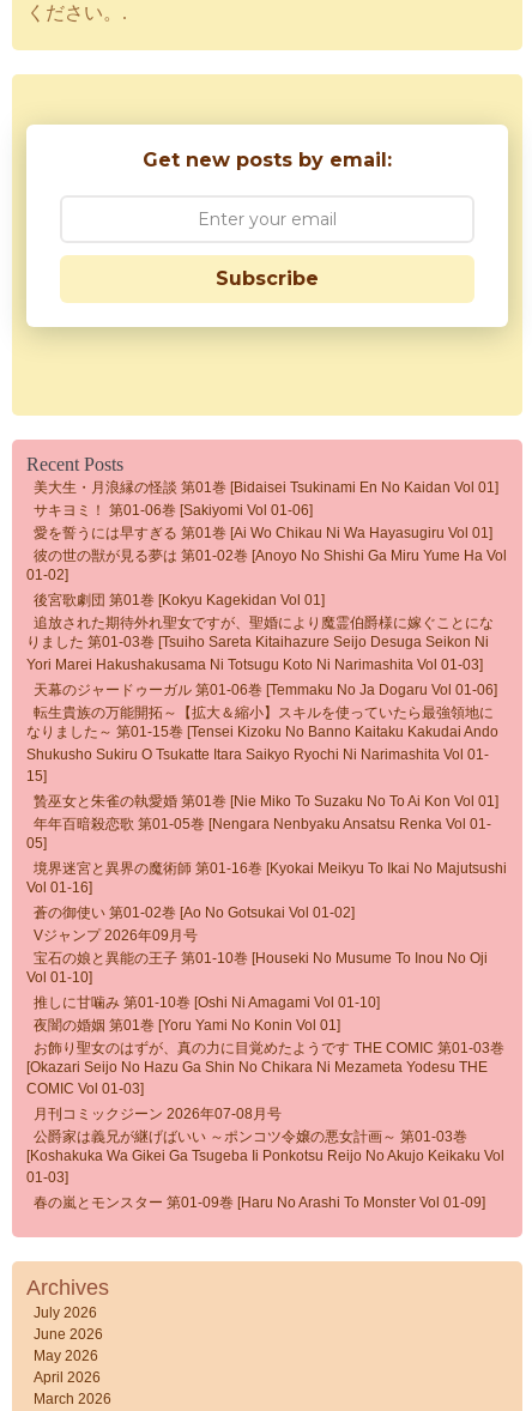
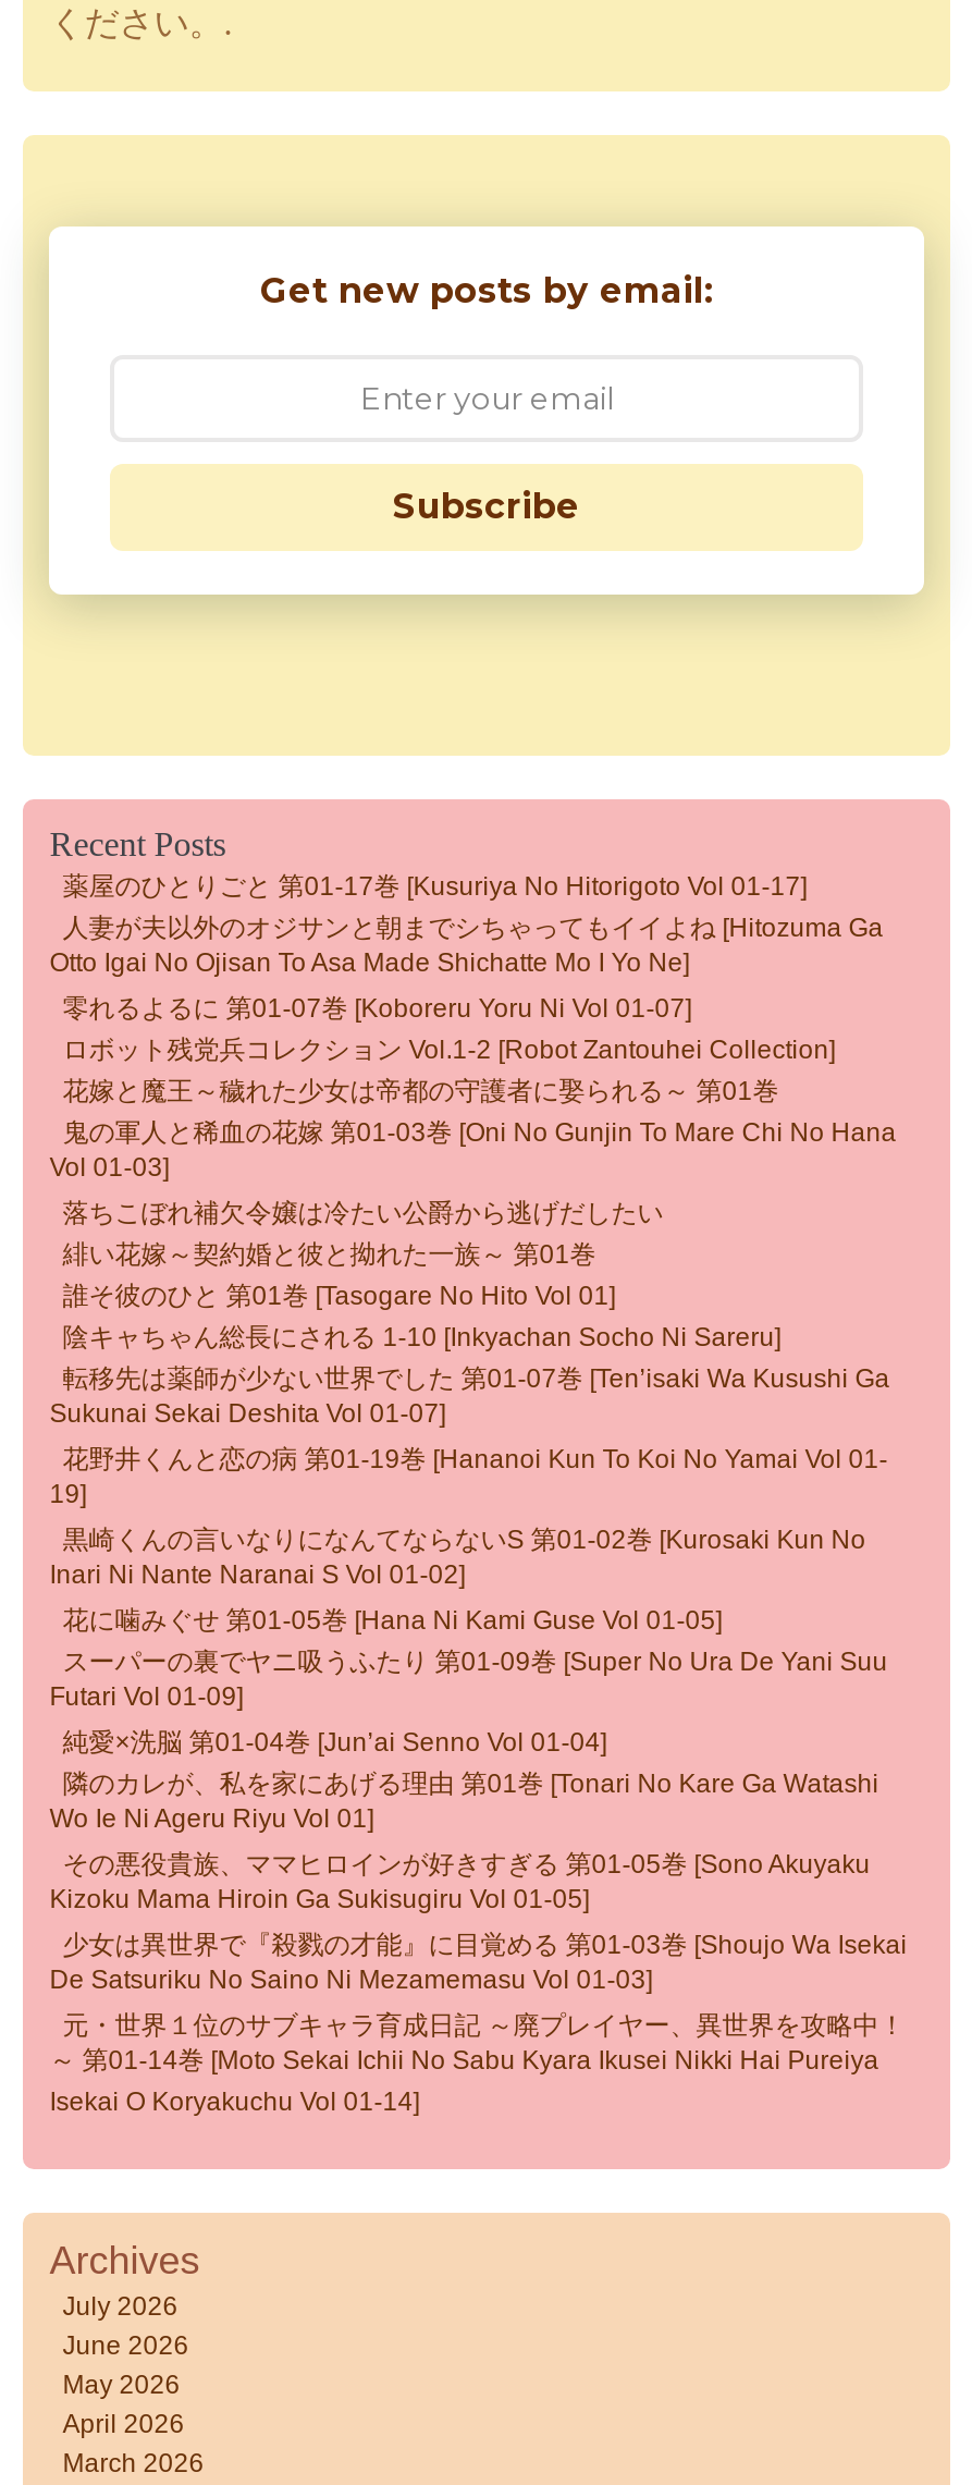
[27,479,507,1211] 美大生・月浪縁の怪談 第01巻 [Bidaisei Tsukinami En No Kaidan Vol 01] | サキヨミ！ 第01-06巻 [Sakiyomi Vol 01-06] | 愛を誓うには早すぎる 第01巻 [Ai Wo Chikau Ni Wa Hayasugiru Vol 01] | 彼の世の獣が見る夢は 第01-02巻 [Anoyo No Shishi Ga Miru Yume Ha Vol | 01-02] | 後宮歌劇団 第01巻 [Kokyu Kagekidan Vol 01] | 追放された期待外れ聖女ですが、聖婚により魔霊伯爵様に嫁ぐことにな | りました 第01-03巻 [Tsuiho Sareta Kitaihazure Seijo Desuga Seikon Ni | Yori Marei Hakushakusama Ni Totsugu Koto Ni Narimashita Vol 01-03] | 天幕のジャードゥーガル 第01-06巻 [Temmaku No Ja Dogaru Vol 01-06] | 転生貴族の万能開拓～【拡大＆縮小】スキルを使っていたら最強領地に | なりました～ 第01-15巻 [Tensei Kizoku No Banno Kaitaku Kakudai Ando | Shukusho Sukiru O Tsukatte Itara Saikyo Ryochi Ni Narimashita Vol 01- | 15] | 贄巫女と朱雀の執愛婚 第01巻 [Nie Miko To Suzaku No To Ai Kon Vol 01] | 年年百暗殺恋歌 第01-05巻 [Nengara Nenbyaku Ansatsu Renka Vol 01- | 05] | 境界迷宮と異界の魔術師 第01-16巻 [Kyokai Meikyu To Ikai No Majutsushi | Vol 01-16] | 蒼の御使い 第01-02巻 [Ao No Gotsukai Vol 01-02] | Vジャンプ 2026年09月号 | 宝石の娘と異能の王子 第01-10巻 [Houseki No Musume To Inou No Oji | Vol 01-10] | 推しに甘噛み 第01-10巻 [Oshi Ni Amagami Vol 01-10] | 夜闇の婚姻 第01巻 [Yoru Yami No Konin Vol 01] | お飾り聖女のはずが、真の力に目覚めたようです THE COMIC 第01-03巻 | [Okazari Seijo No Hazu Ga Shin No Chikara Ni Mezameta Yodesu THE | COMIC Vol 01-03] | 月刊コミックジーン 2026年07-08月号 | 公爵家は義兄が継げばいい ～ポンコツ令嬢の悪女計画～ 第01-03巻 | [Koshakuka Wa Gikei Ga Tsugeba Ii Ponkotsu Reijo No Akujo Keikaku Vol | 01-03] | 春の嵐とモンスター 第01-09巻 [Haru No Arashi To Monster Vol 01-09] -> [49,872,907,2124] 薬屋のひとりごと 第01-17巻 [Kusuriya No Hitorigoto Vol 01-17] | 人妻が夫以外のオジサンと朝までシちゃってもイイよね [Hitozuma Ga | Otto Igai No Ojisan To Asa Made Shichatte Mo I Yo Ne] | 零れるよるに 第01-07巻 [Koboreru Yoru Ni Vol 01-07] | ロボット残党兵コレクション Vol.1-2 [Robot Zantouhei Collection] | 花嫁と魔王～穢れた少女は帝都の守護者に娶られる～ 第01巻 | 鬼の軍人と稀血の花嫁 第01-03巻 [Oni No Gunjin To Mare Chi No Hana | Vol 01-03] | 落ちこぼれ補欠令嬢は冷たい公爵から逃げだしたい | 緋い花嫁～契約婚と彼と拗れた一族～ 第01巻 | 誰そ彼のひと 第01巻 [Tasogare No Hito Vol 01] | 陰キャちゃん総長にされる 1-10 [Inkyachan Socho Ni Sareru] | 転移先は薬師が少ない世界でした 第01-07巻 [Ten’isaki Wa Kusushi Ga | Sukunai Sekai Deshita Vol 01-07] | 花野井くんと恋の病 第01-19巻 [Hananoi Kun To Koi No Yamai Vol 01- | 19] | 黒崎くんの言いなりになんてならないS 第01-02巻 [Kurosaki Kun No | Inari Ni Nante Naranai S Vol 01-02] | 花に噛みぐせ 第01-05巻 [Hana Ni Kami Guse Vol 01-05] | スーパーの裏でヤニ吸うふたり 第01-09巻 [Super No Ura De Yani Suu | Futari Vol 01-09] | 純愛×洗脳 第01-04巻 [jun’ai Senno Vol 01-04] | 隣のカレが、私を家にあげる理由 第01巻 [Tonari No Kare Ga Watashi | Wo Ie Ni Ageru Riyu Vol 01] | その悪役貴族、ママヒロインが好きすぎる 第01-05巻 [Sono Akuyaku | Kizoku Mama Hiroin Ga Sukisugiru Vol 01-05] | 少女は異世界で『殺戮の才能』に目覚める 第01-03巻 [Shoujo Wa Isekai | De Satsuriku No Saino Ni Mezamemasu Vol 01-03] | 元・世界１位のサブキャラ育成日記 ～廃プレイヤー、異世界を攻略中！ | ～ 第01-14巻 [Moto Sekai Ichii No Sabu Kyara Ikusei Nikki Hai Pureiya | Isekai O Koryakuchu Vol 01-14]

